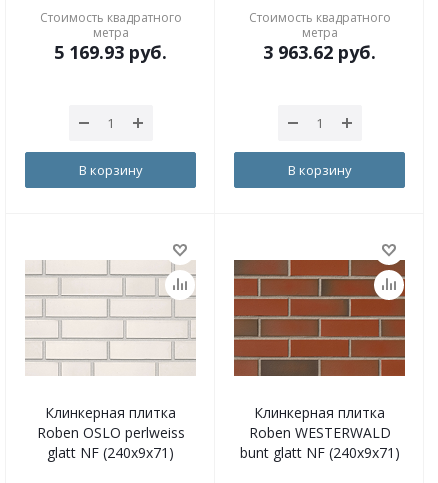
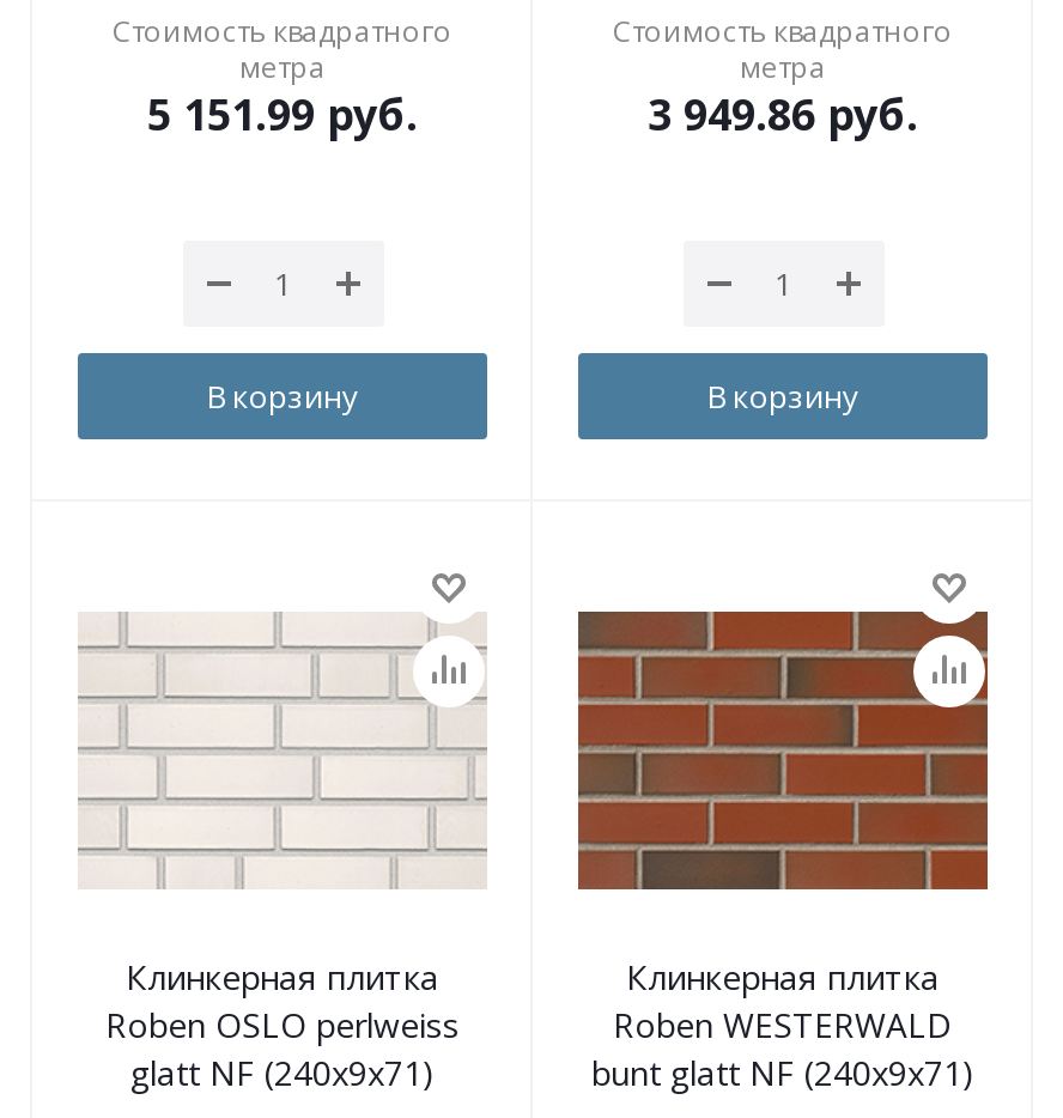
[54,40,167,64] 5 169.93 руб. -> [147,85,418,142] 5 151.99 руб.
[263,40,376,64] 3 963.62 руб. -> [648,85,918,142] 3 949.86 руб.

